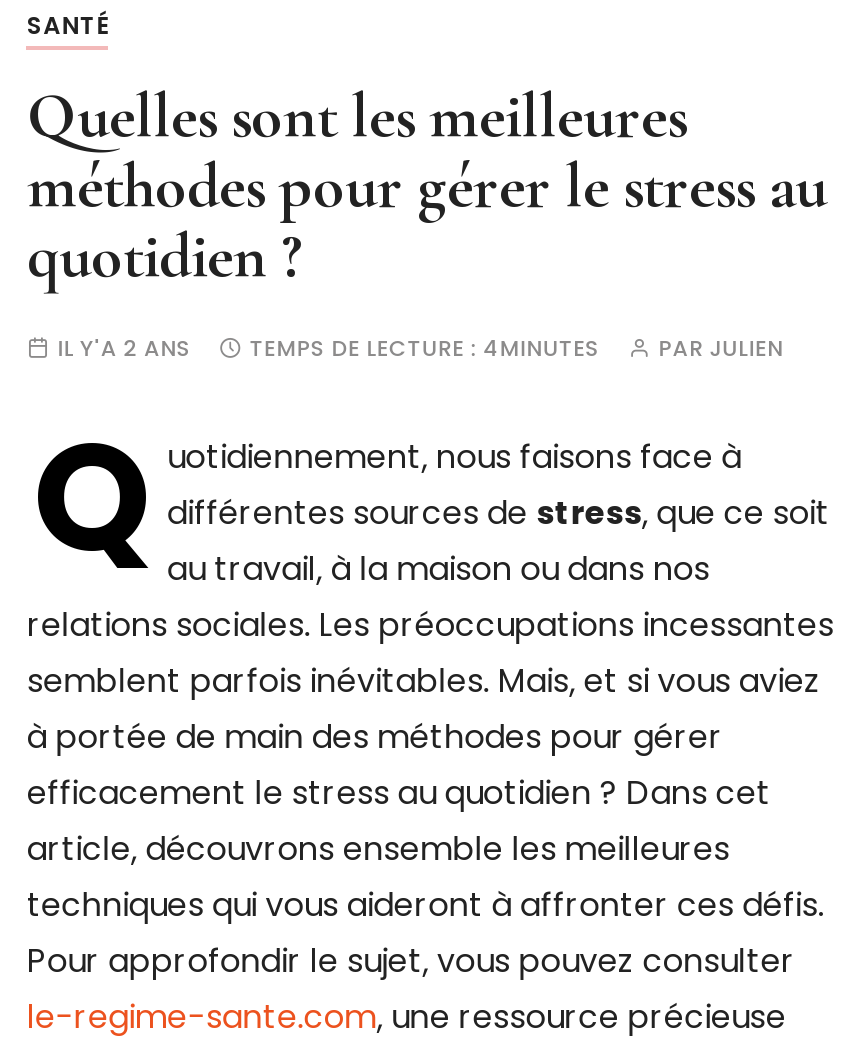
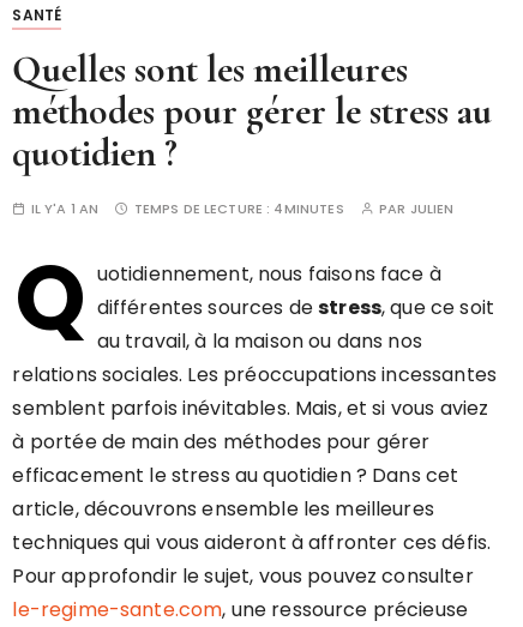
[57,332,783,364] IL Y'A 2 ANS TEMPS DE LECTURE : 4MINUTES PAR JULIEN -> [31,199,454,218] IL Y'A 1 AN TEMPS DE LECTURE : 4MINUTES PAR JULIEN

